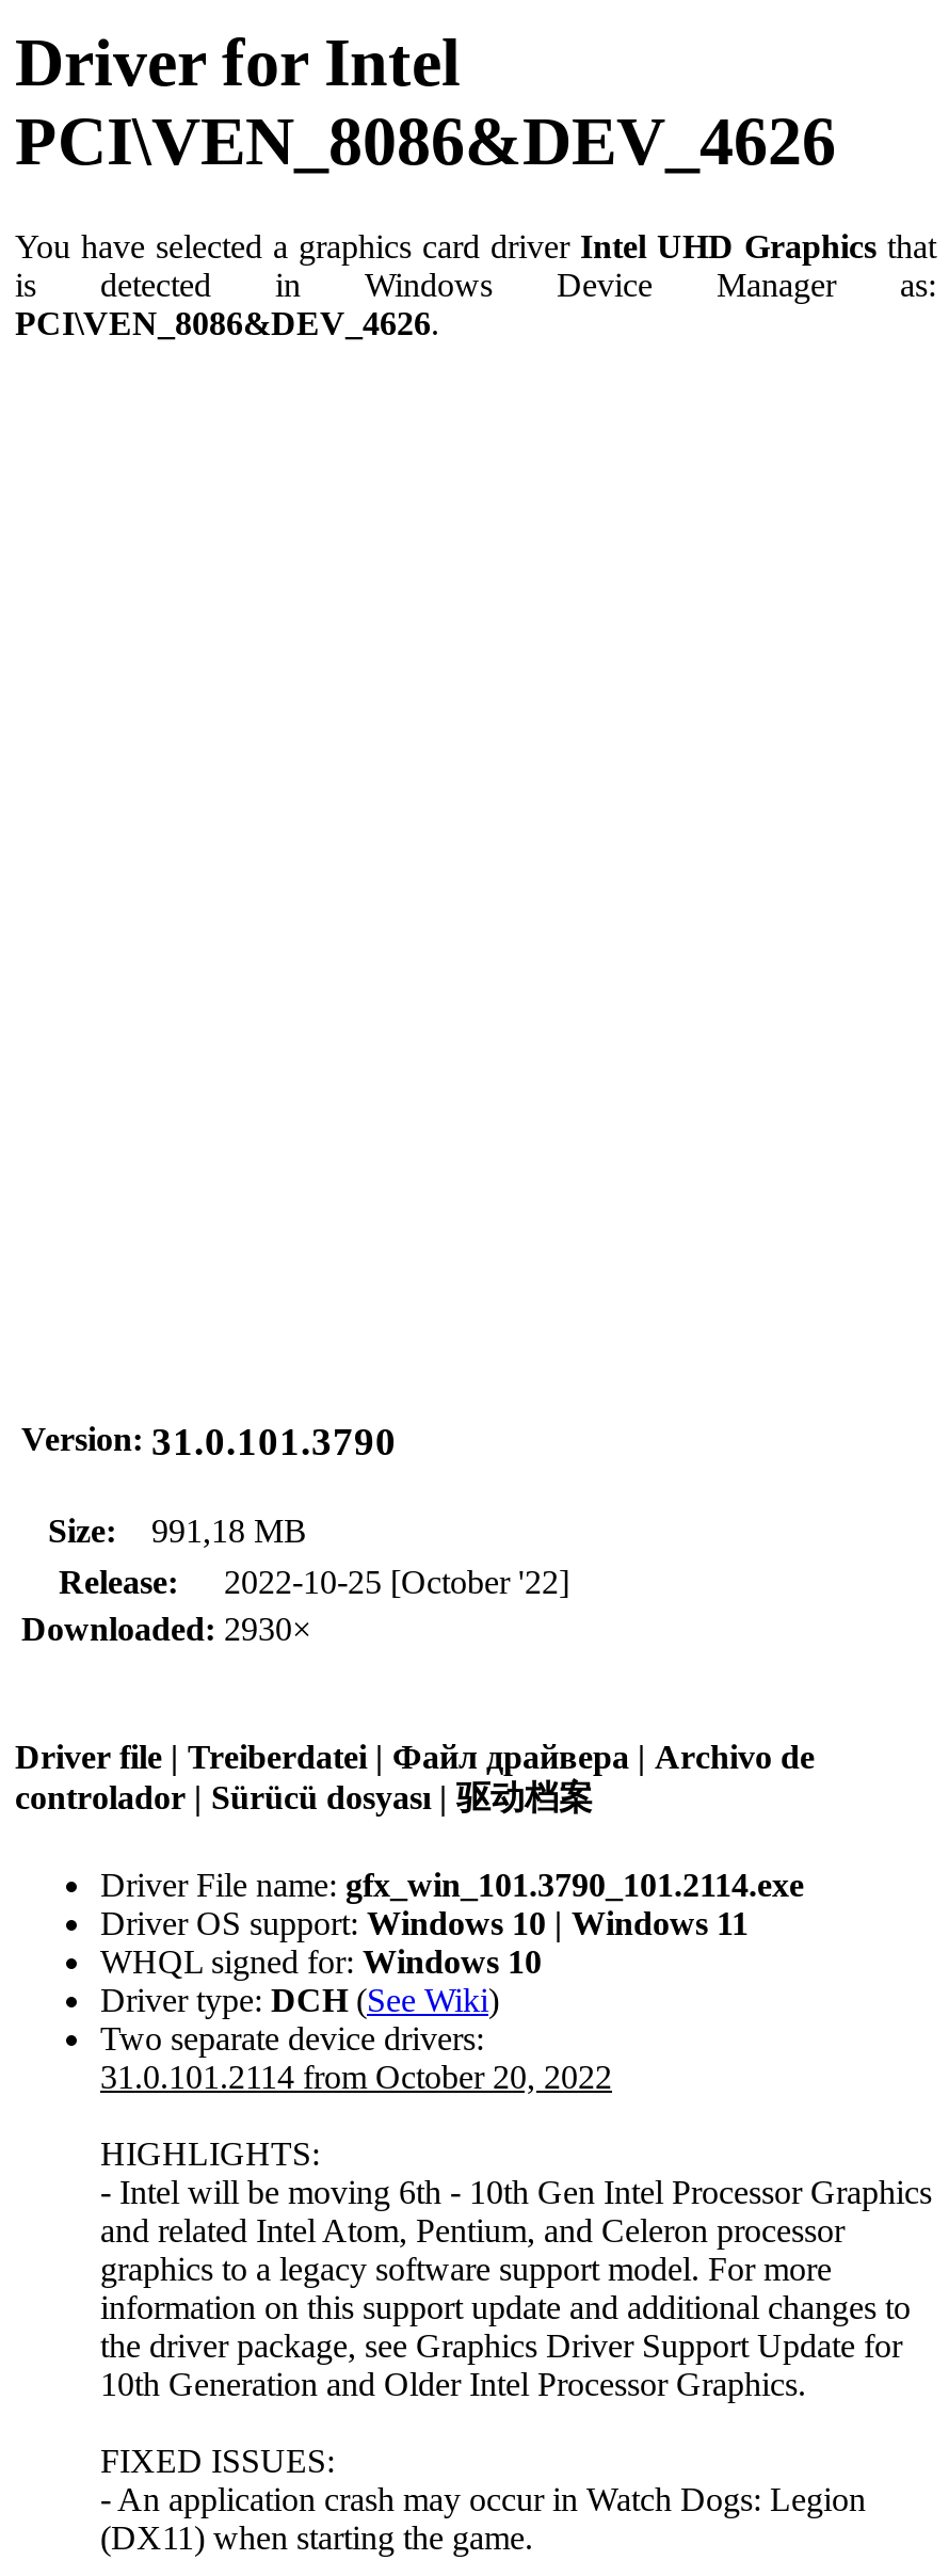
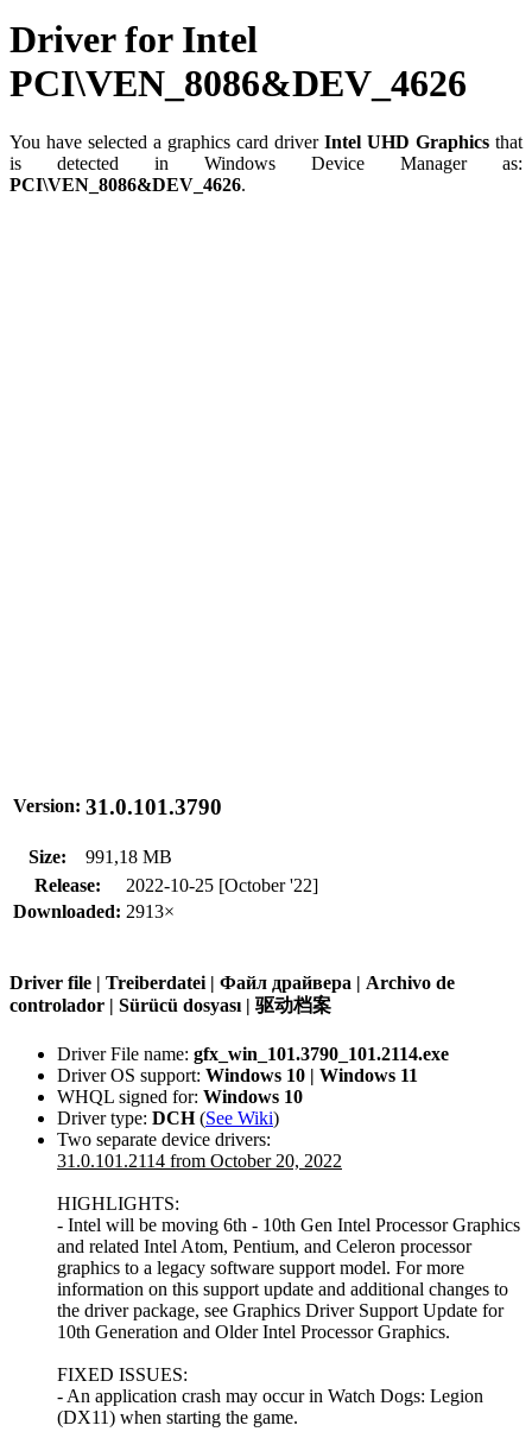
[21,1610,311,1647] Downloaded: 2930× -> [13,901,175,921] Downloaded: 2913×

